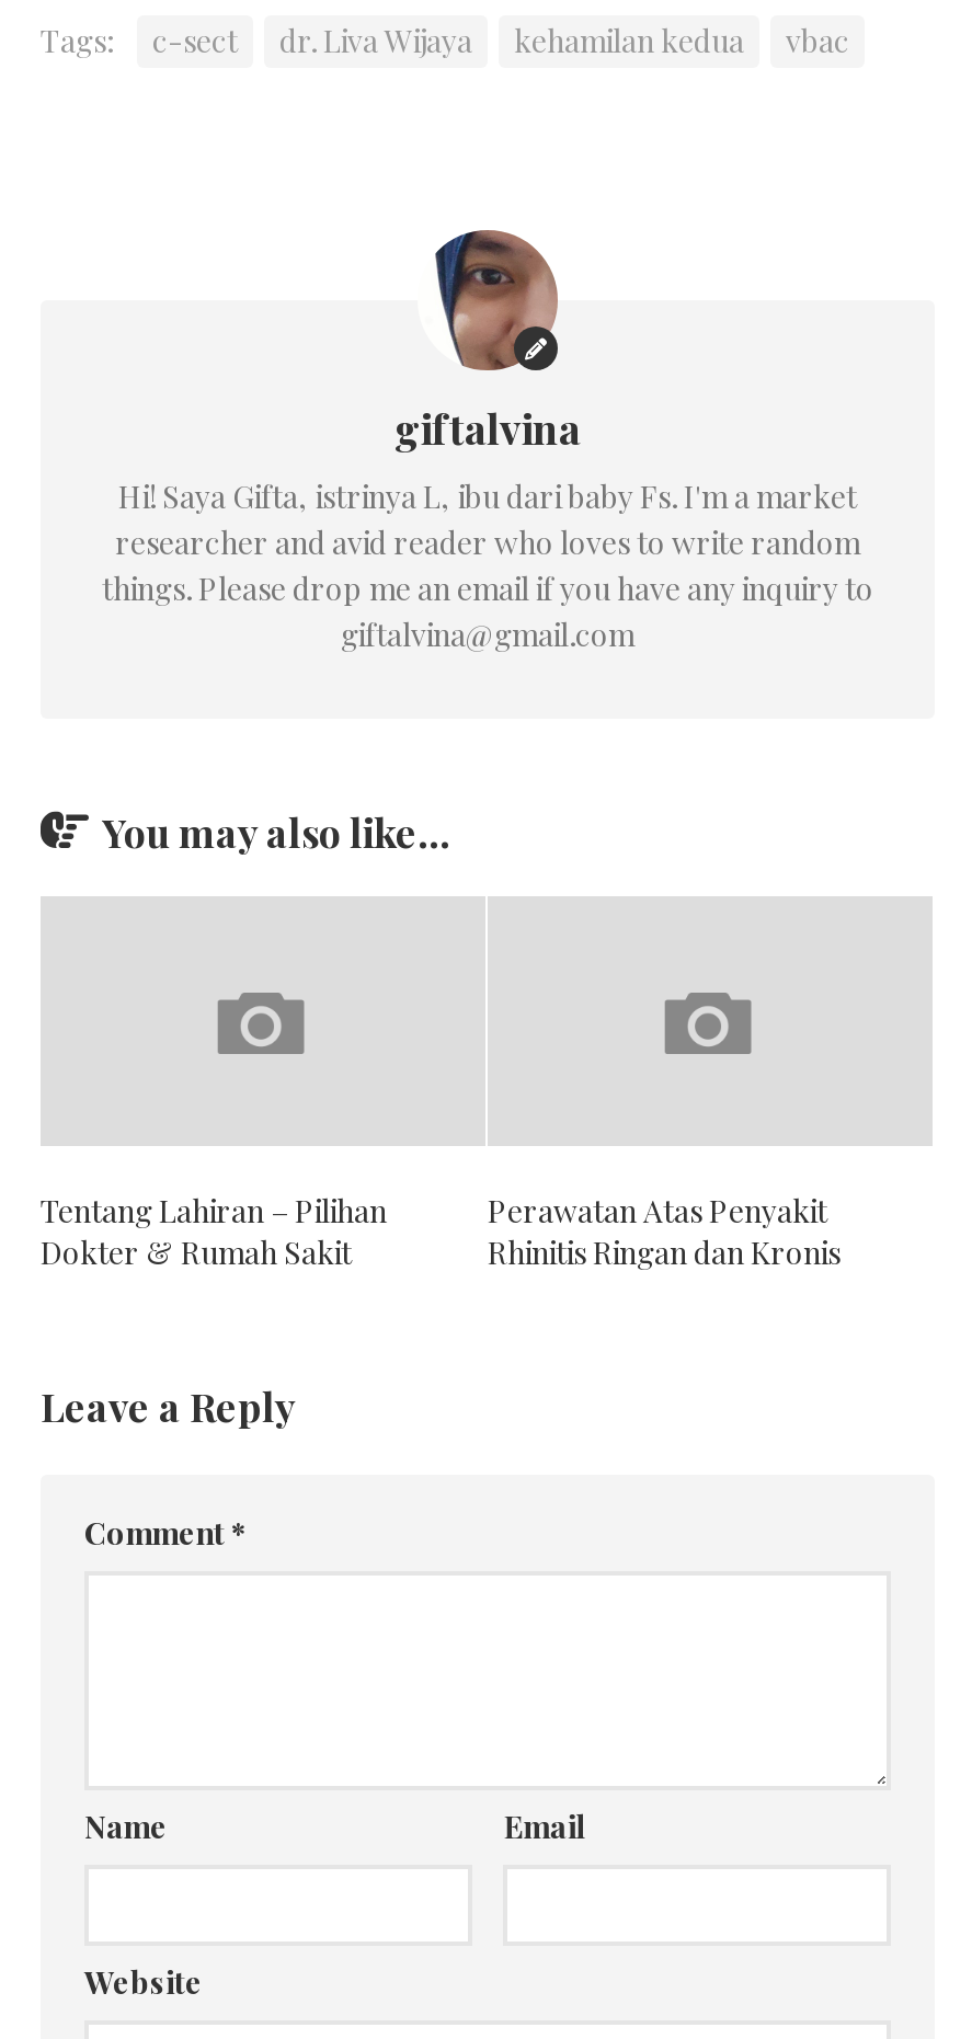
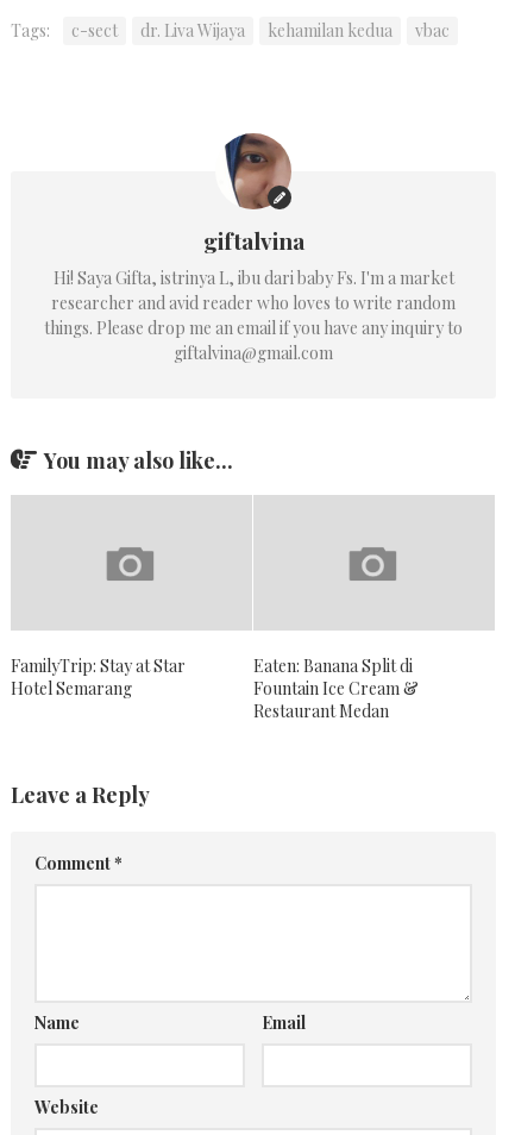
[41,1191,387,1274] Tentang Lahiran – Pilihan | Dokter & Rumah Sakit -> [11,655,186,700] FamilyTrip: Stay at Star | Hotel Semarang
[488,1191,841,1274] Perawatan Atas Penyakit | Rhinitis Ringan dan Kronis -> [253,655,419,723] Eaten: Banana Split di | Fountain Ice Cream & | Restaurant Medan

